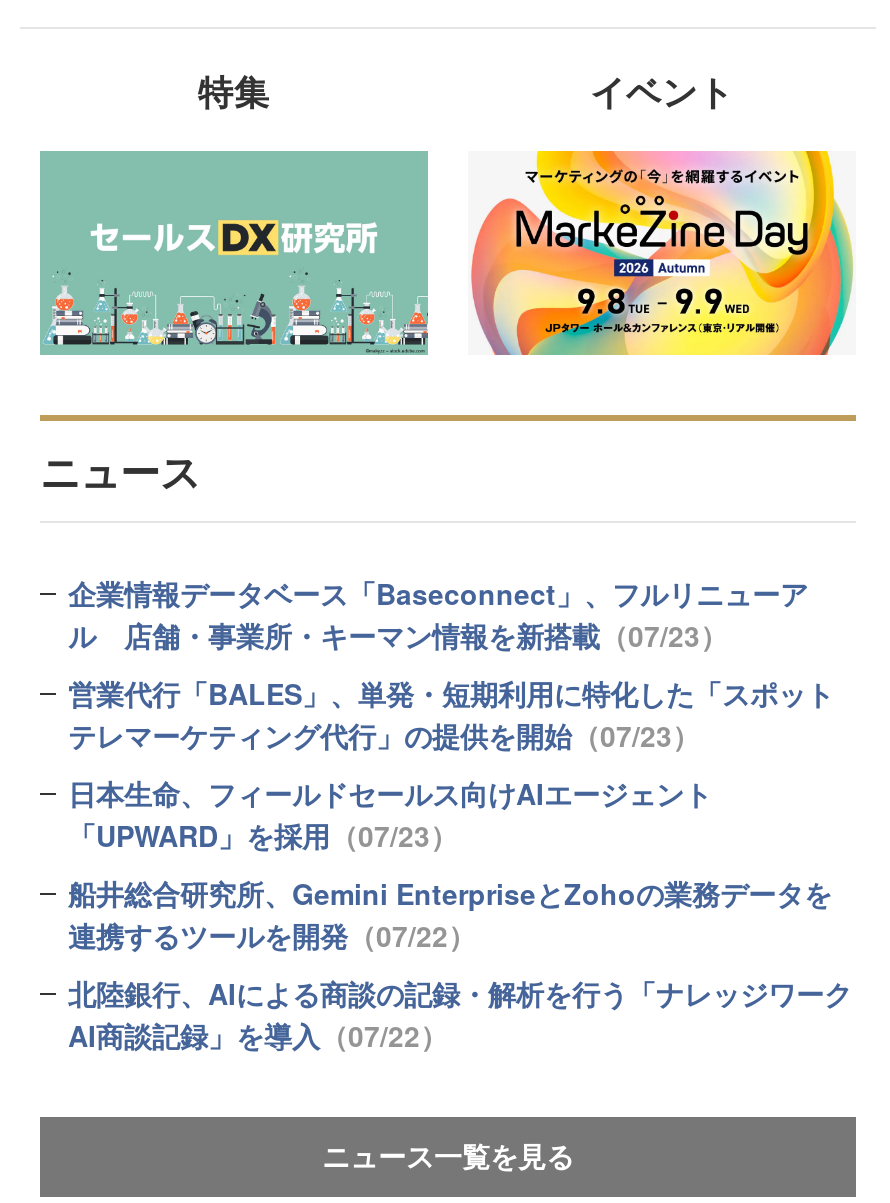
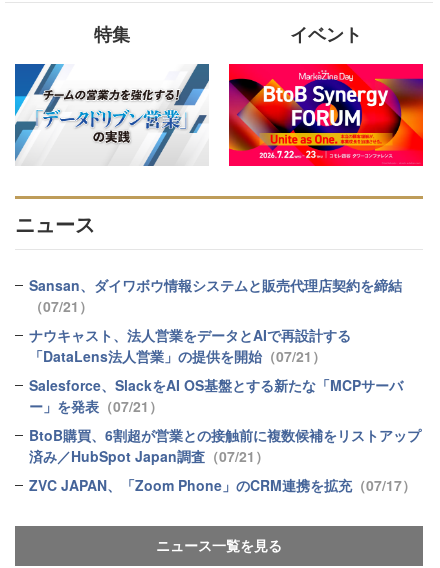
[38,149,430,357] [image] -> [14,64,209,166] [image]
[468,149,856,357] [image] -> [228,63,424,167] [image]
[68,573,852,1055] 企業情報データベース「Baseconnect」、フルリニューア | ル 店舗・事業所・キーマン情報を新搭載（07/23） | 営業代行「BALES」、単発・短期利用に特化した「スポット | テレマーケティング代行」の提供を開始（07/23） | 日本生命、フィールドセールス向けAIエージェント | 「UPWARD」を採用（07/23） | 船井総合研究所、Gemini EnterpriseとZohoの業務データを | 連携するツールを開発（07/22） | 北陸銀行、AIによる商談の記録・解析を行う「ナレッジワーク | AI商談記録」を導入（07/22） -> [29,275,421,495] Sansan、ダイワボウ情報システムと販売代理店契約を締結 | （07/21） | ナウキャスト、法人営業をデータとAIで再設計する | 「DataLens法人営業」の提供を開始（07/21） | Salesforce、SlackをAI OS基盤とする新たな「MCPサーバ | ー」を発表（07/21） | BtoB購買、6割超が営業との接触前に複数候補をリストアップ | 済み／HubSpot Japan調査（07/21） | ZVC JAPAN、「Zoom Phone」のCRM連携を拡充（07/17）

